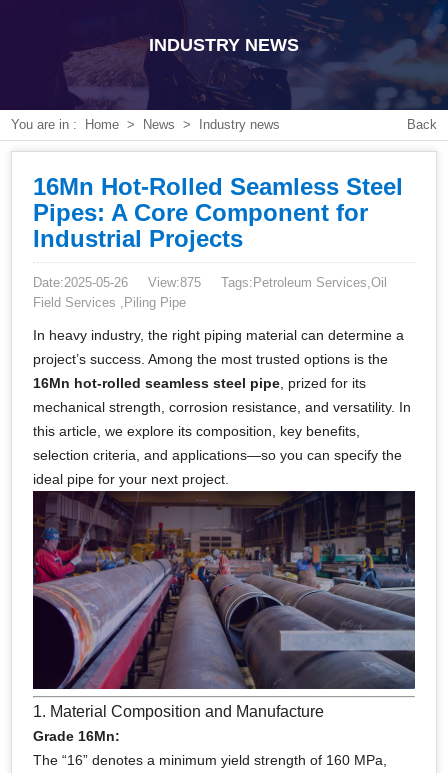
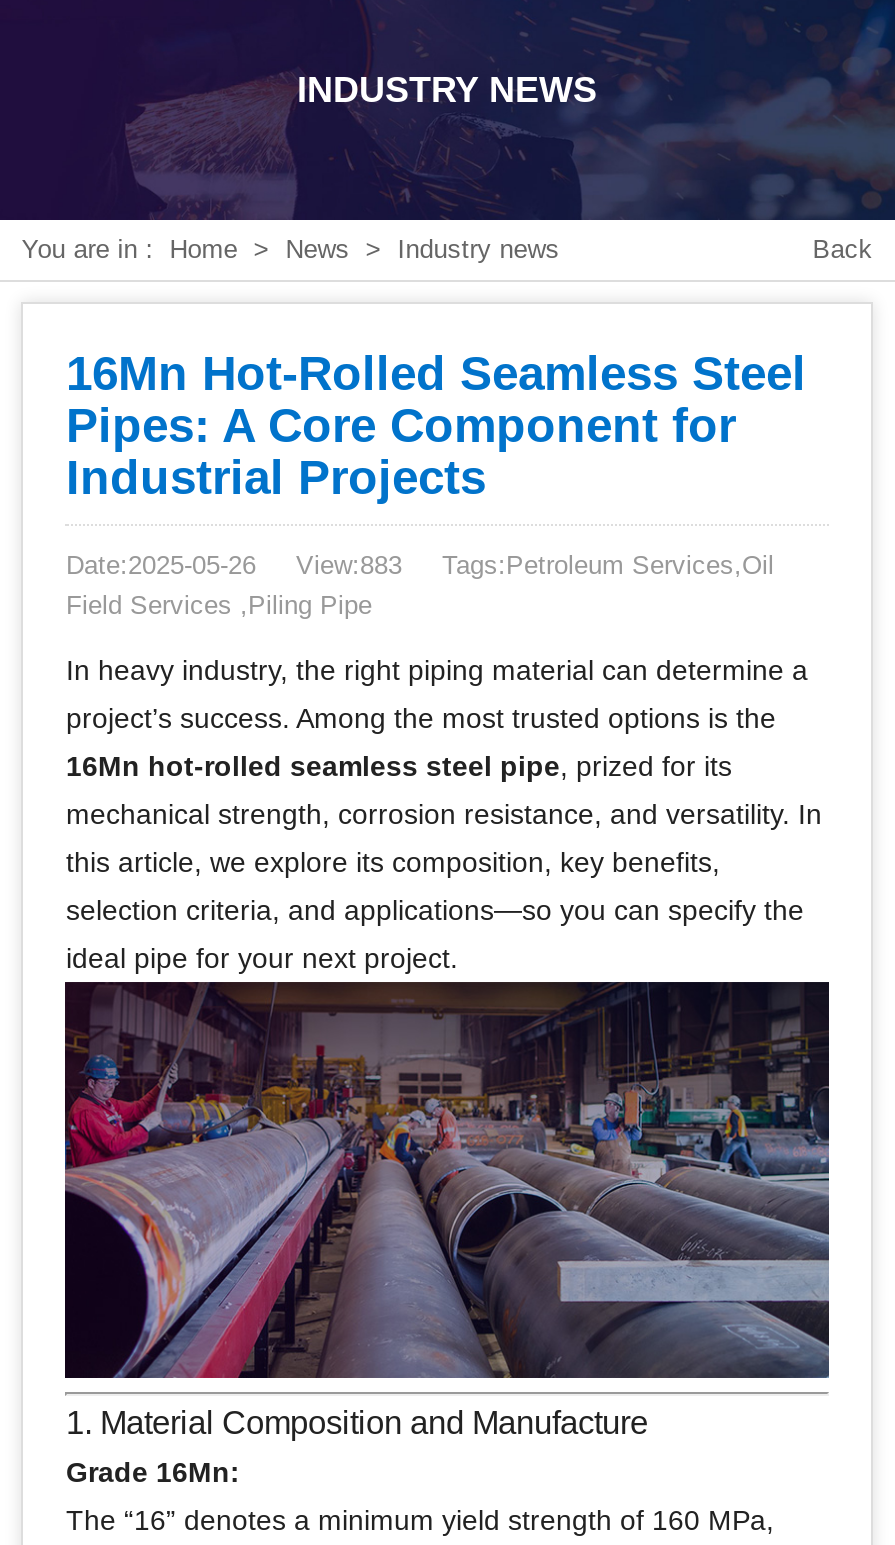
[33,275,387,290] Date:2025-05-26 View:875 Tags:Petroleum Services,Oil -> [66,549,774,579] Date:2025-05-26 View:883 Tags:Petroleum Services,Oil

